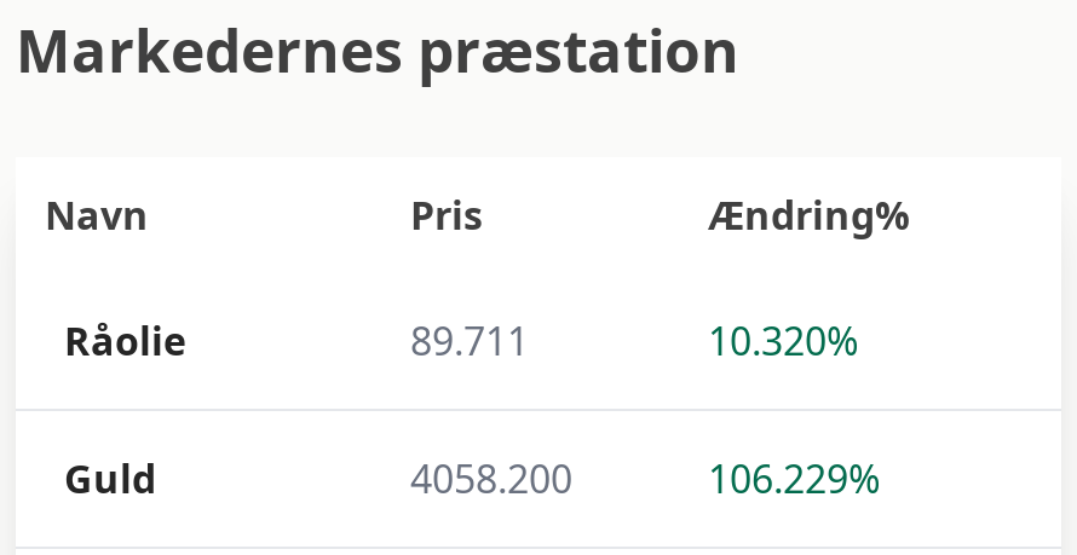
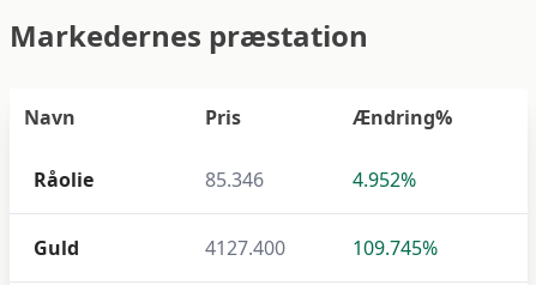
[410,316,529,369] 89.711 -> [205,167,264,193] 85.346
[708,316,858,369] 10.320% -> [353,167,416,193] 4.952%
[410,454,572,507] 4058.200 -> [205,235,285,261] 4127.400
[708,454,880,507] 106.229% -> [353,235,438,261] 109.745%

